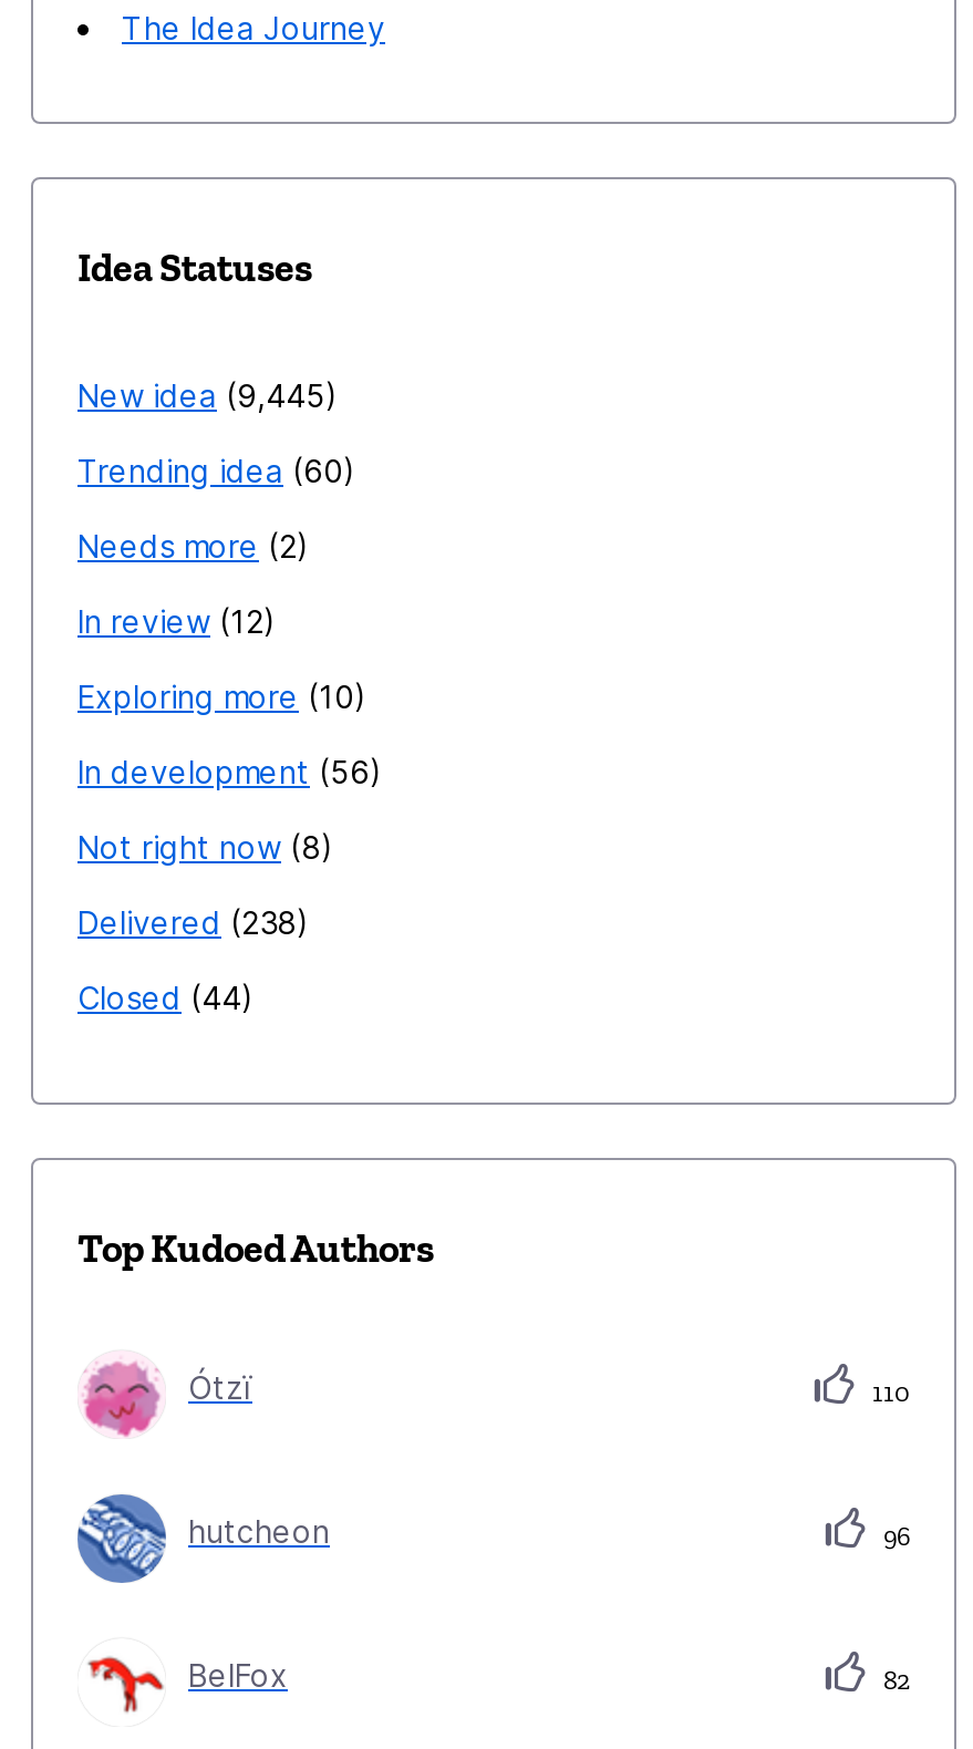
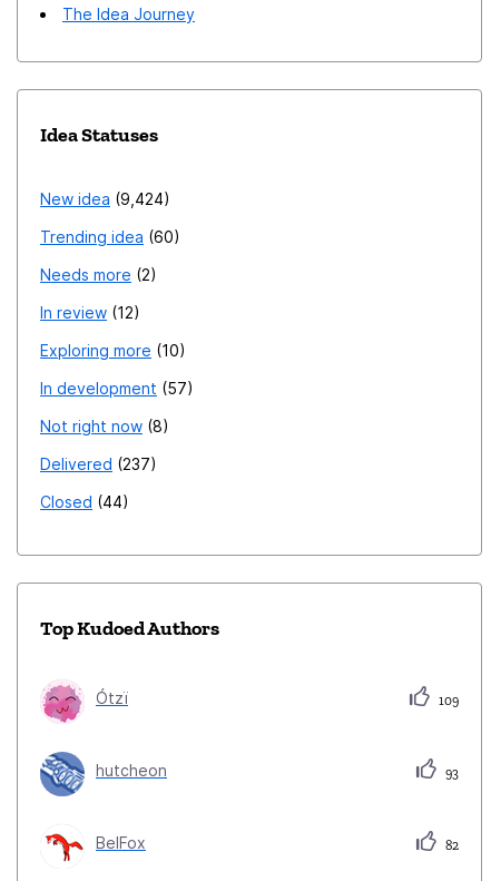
[77,376,325,414] New idea 9,445 -> [40,189,164,208] New idea 9,424
[77,752,370,790] In development 56 -> [40,378,187,397] In development 57
[77,903,297,940] Delivered 238 -> [40,454,150,473] Delivered 237
[866,1377,910,1408] 110 -> [435,693,459,708] 109
[877,1521,910,1552] 96 -> [442,765,459,781] 93

